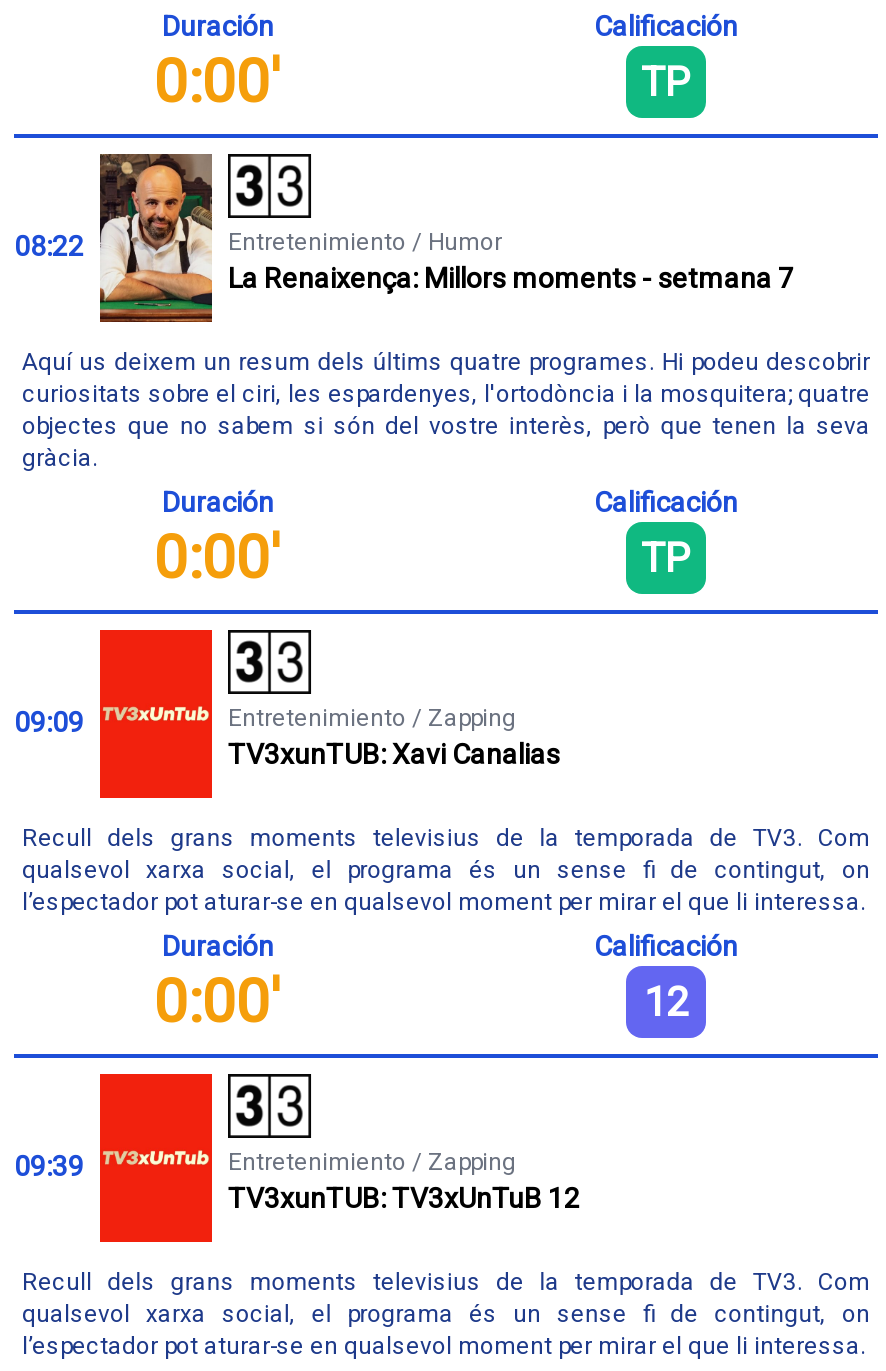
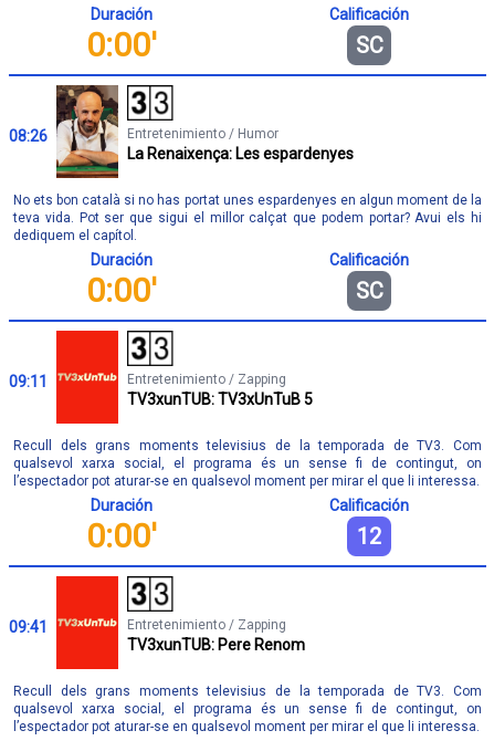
[641,58,691,106] TP -> [355,32,383,59] SC
[14,230,84,262] 08:22 -> [9,127,48,145] 08:26
[228,262,794,294] La Renaixença: Millors moments - setmana 7 -> [127,145,354,163] La Renaixença: Les espardenyes
[22,348,870,472] Aquí us deixem un resum dels últims quatre programes. Hi podeu descobrir | curiositats sobre el ciri, les espardenyes, l'ortodòncia i la mosquitera; quatre | objectes que no sabem si són del vostre interès, però que tenen la seva | gràcia. -> [13,193,482,244] No ets bon català si no has portat unes espardenyes en algun moment de la | teva vida. Pot ser que sigui el millor calçat que podem portar? Avui els hi | dediquem el capítol.
[641,534,691,582] TP -> [355,278,383,304] SC
[14,707,84,739] 09:09 -> [9,373,48,391] 09:11
[228,738,560,770] TV3xunTUB: Xavi Canalias -> [127,391,313,408] TV3xunTUB: TV3xUnTuB 5
[14,1151,84,1183] 09:39 -> [9,619,48,636] 09:41
[228,1183,580,1215] TV3xunTUB: TV3xUnTuB 12 -> [127,636,305,654] TV3xunTUB: Pere Renom

